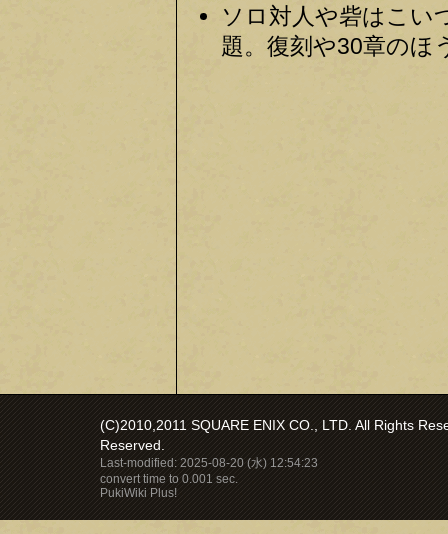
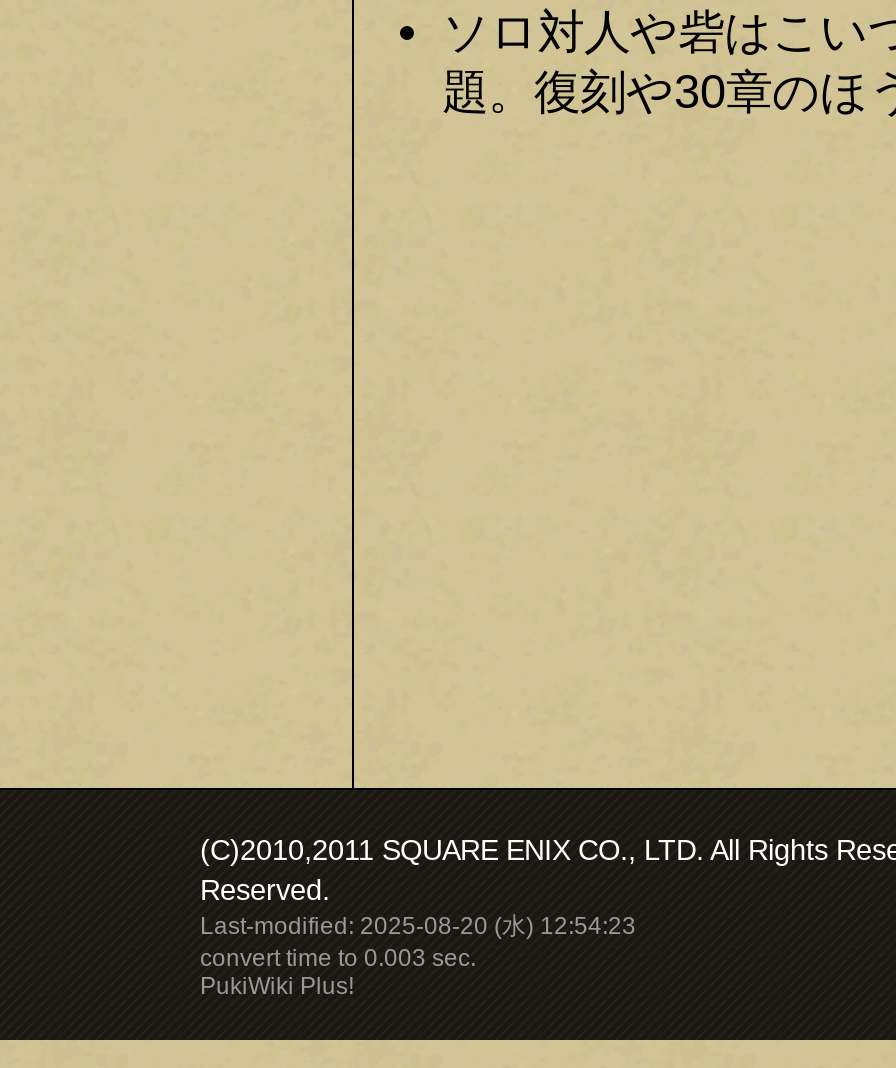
[100,472,238,486] convert time to 0.001 sec. -> [200,944,476,972] convert time to 0.003 sec.

